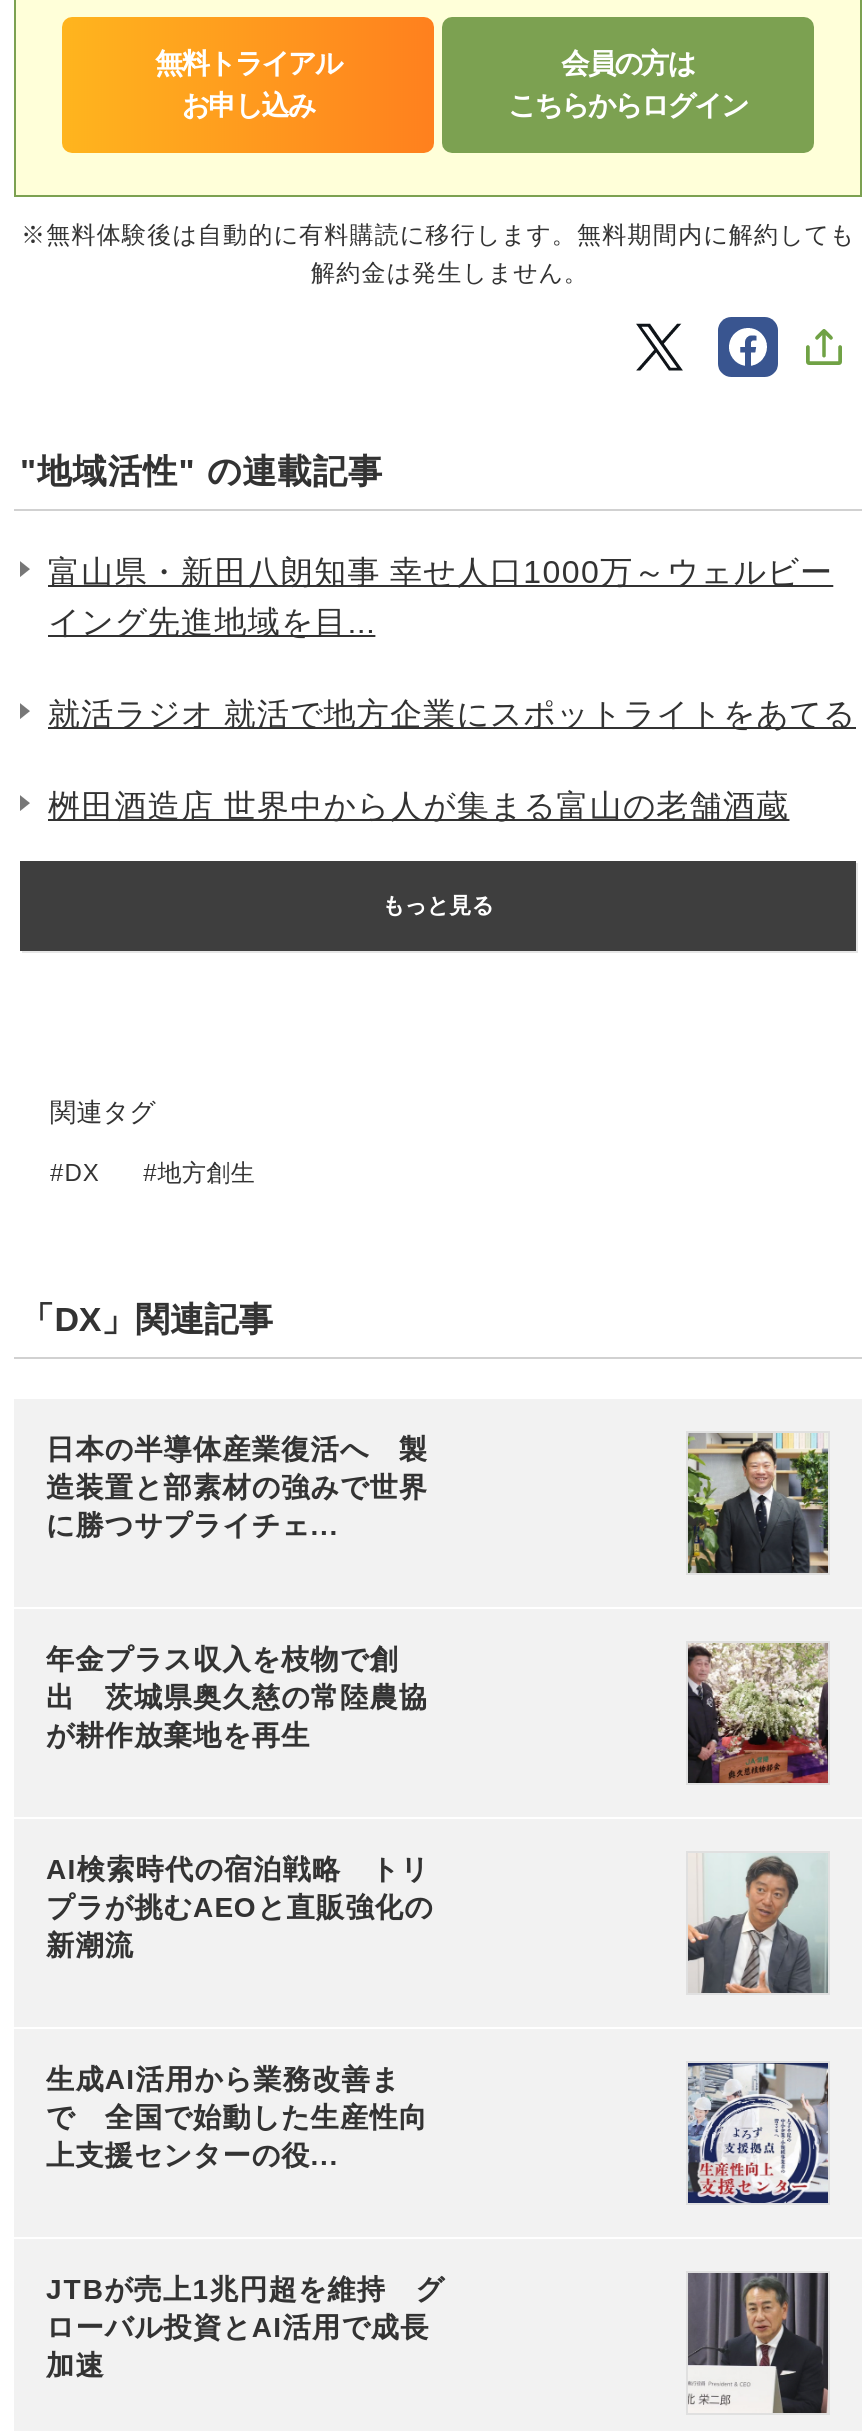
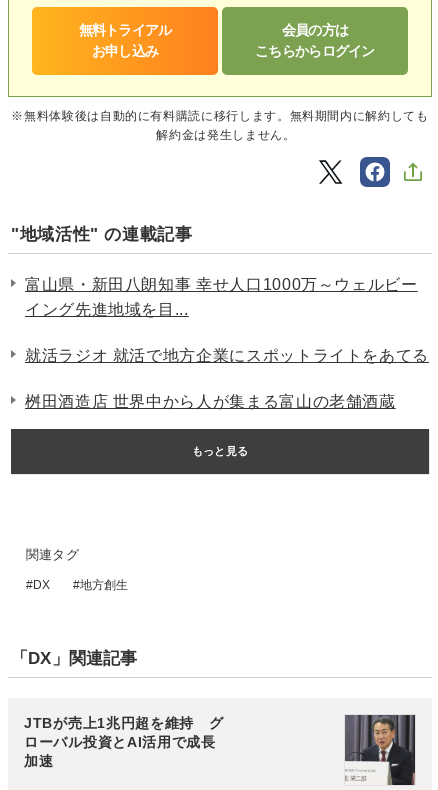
[46,1433,428,1541] 日本の半導体産業復活へ 製 | 造装置と部素材の強みで世界 | に勝つサプライチェ... -> none
[686,1433,830,1575] [image] -> none
[46,1643,428,1751] 年金プラス収入を枝物で創 | 出 茨城県奥久慈の常陸農協 | が耕作放棄地を再生 -> none
[686,1641,830,1785] [image] -> none
[46,1853,434,1961] AI検索時代の宿泊戦略 トリ | プラが挑むAEOと直販強化の | 新潮流 -> none
[686,1853,830,1995] [image] -> none
[46,2063,428,2171] 生成AI活用から業務改善ま | で 全国で始動した生産性向 | 上支援センターの役... -> none
[686,2061,830,2205] [image] -> none

